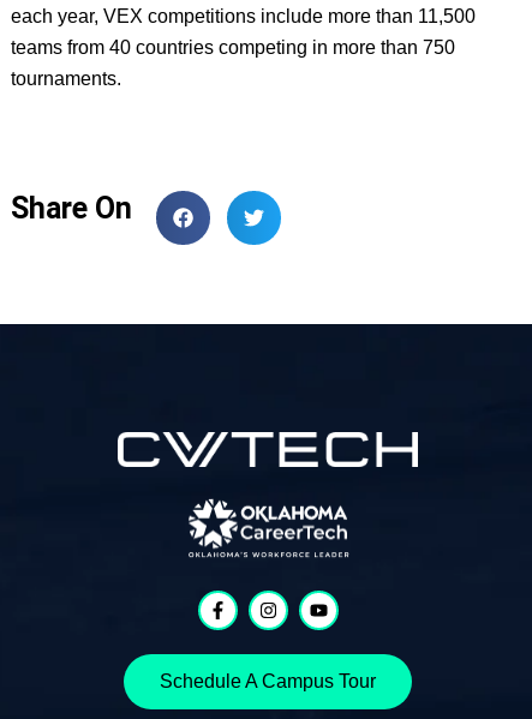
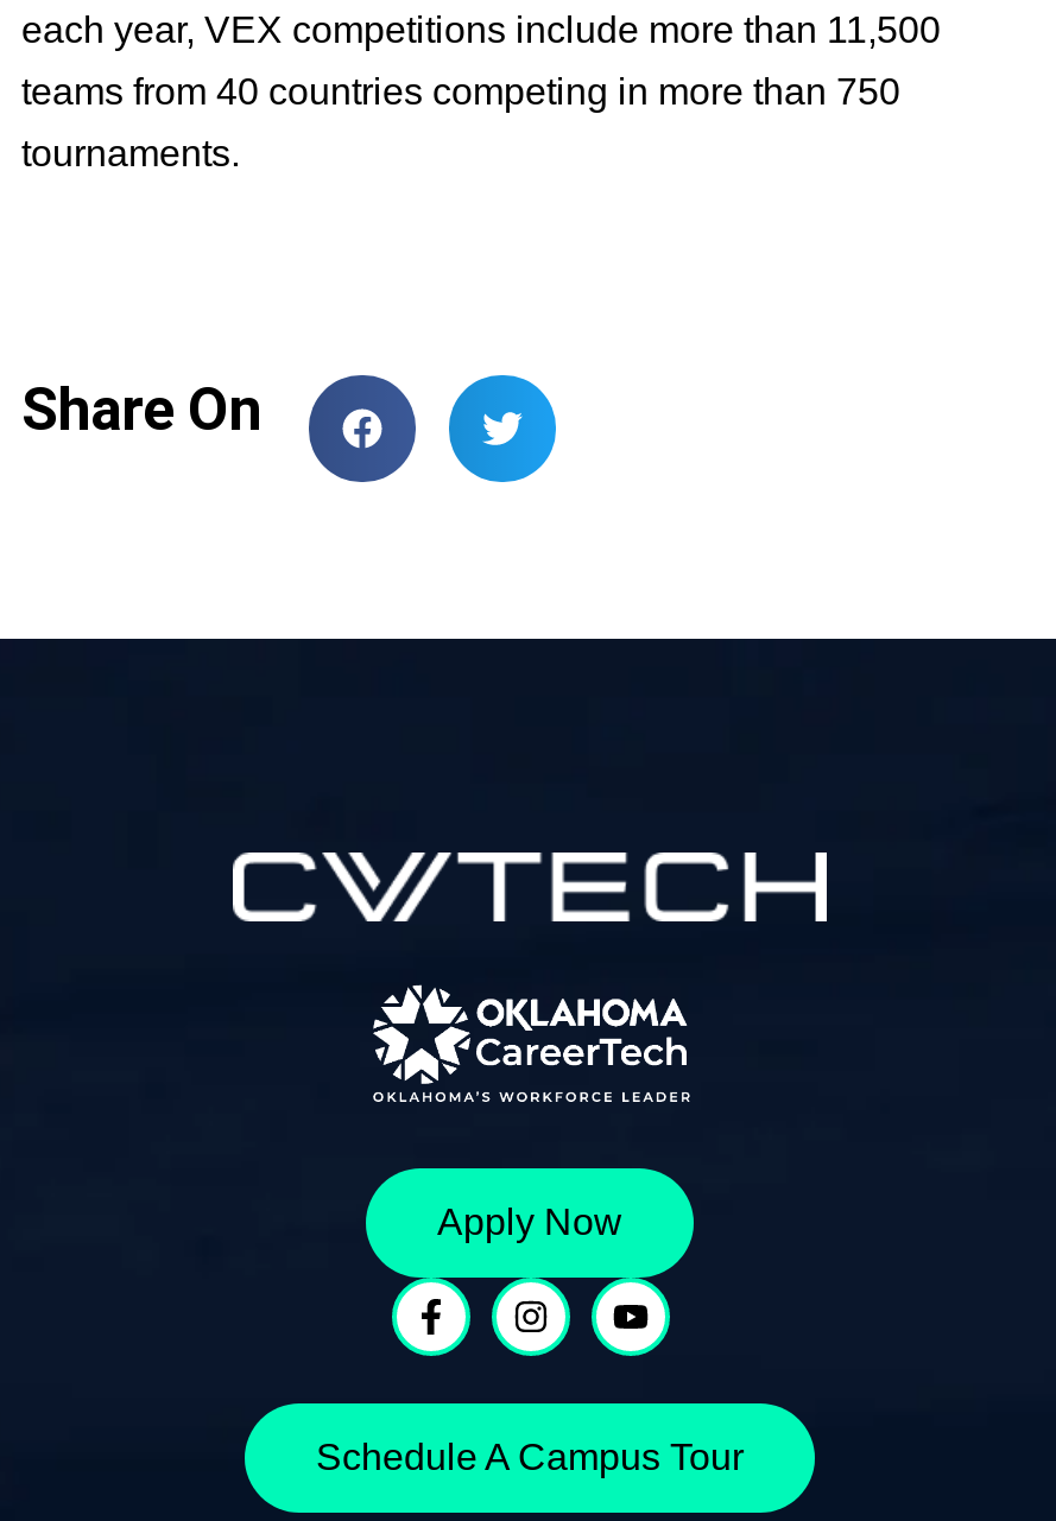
none -> [437,1201,622,1241] Apply Now

